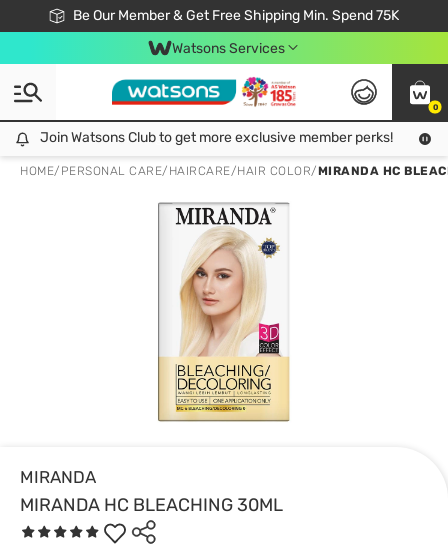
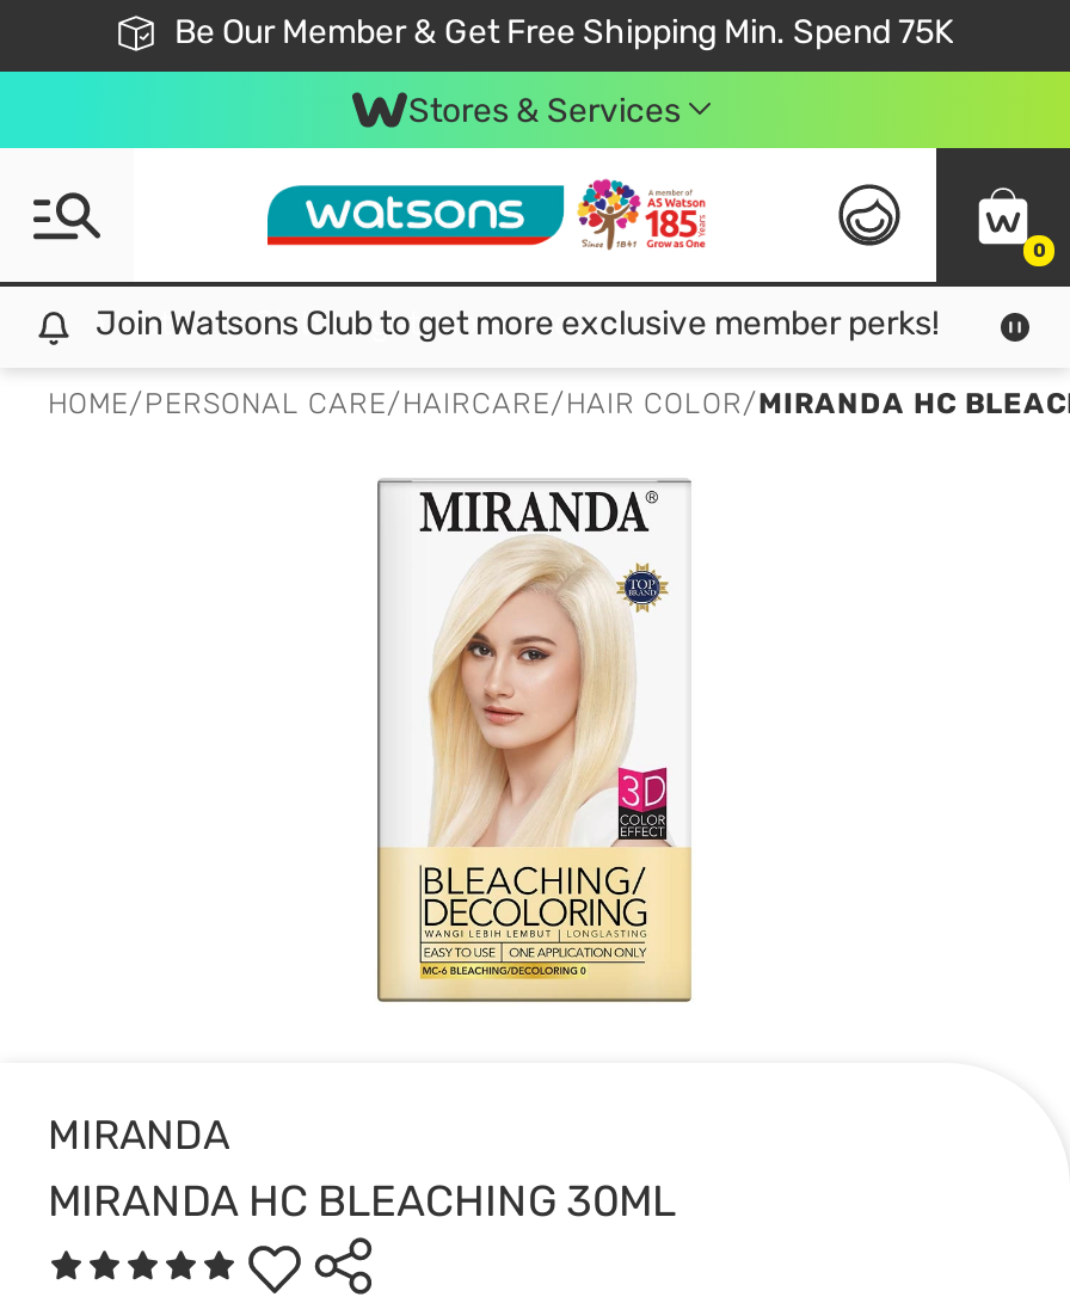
[171,39,284,56] Watsons Services -> [408,90,681,130] Stores & Services

